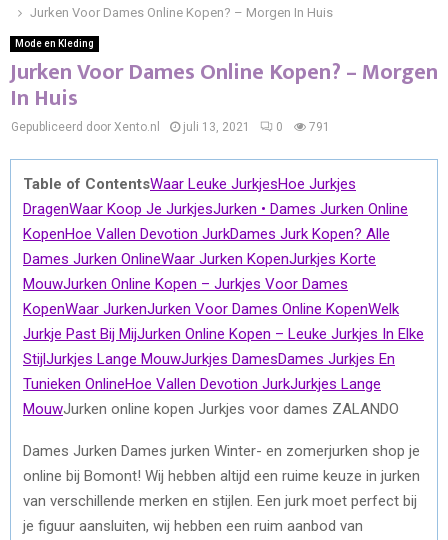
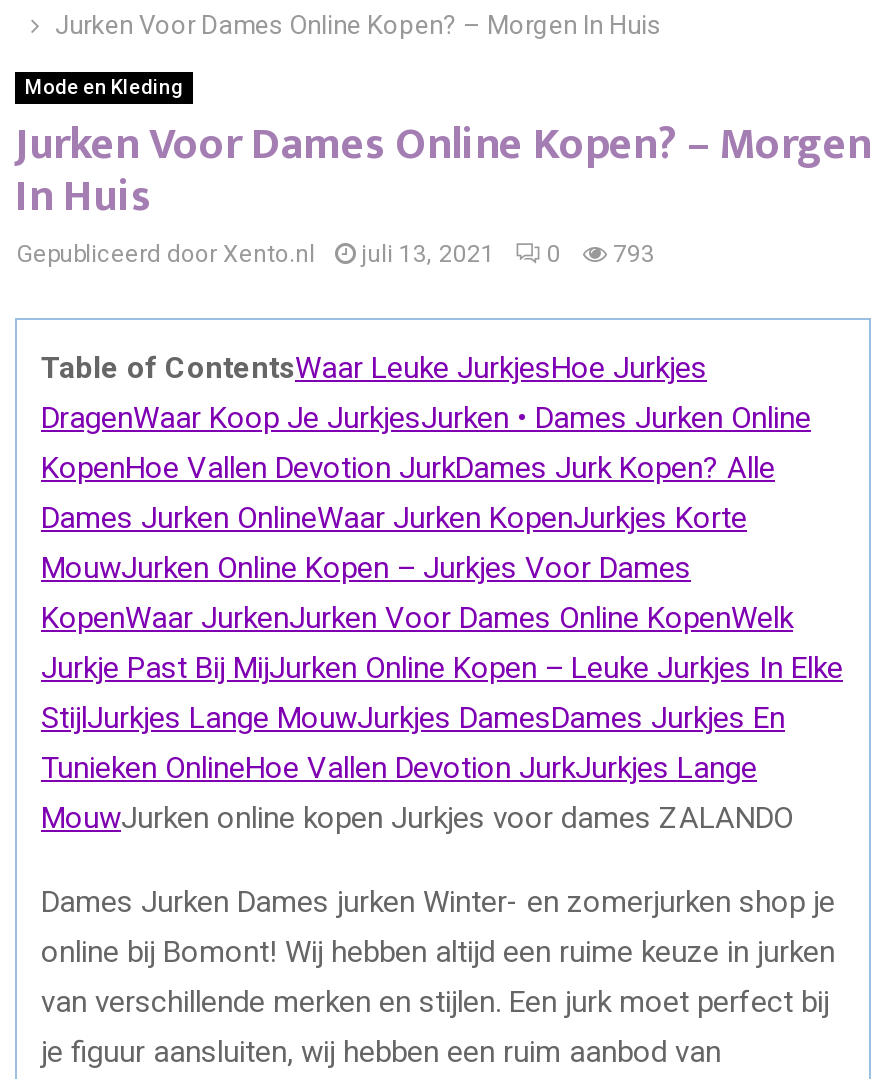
[11,120,330,134] Gepubliceerd door Xento.nl juli 13, 2021 0 791 -> [17,240,655,268] Gepubliceerd door Xento.nl juli 13, 2021 0 793

